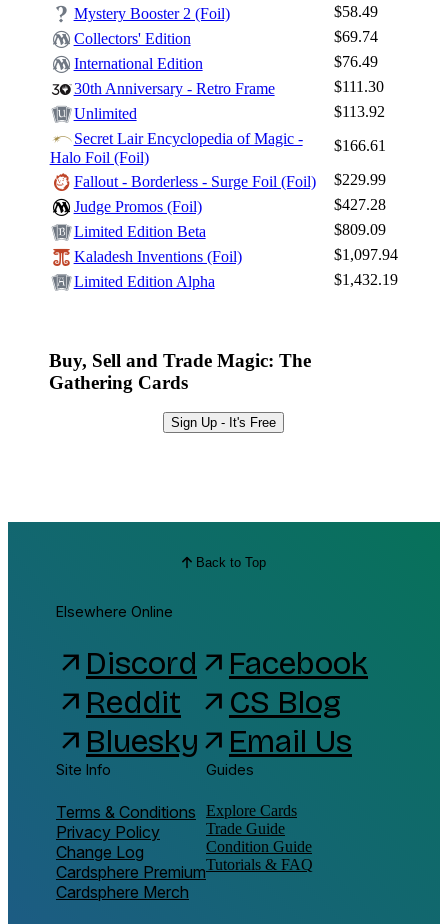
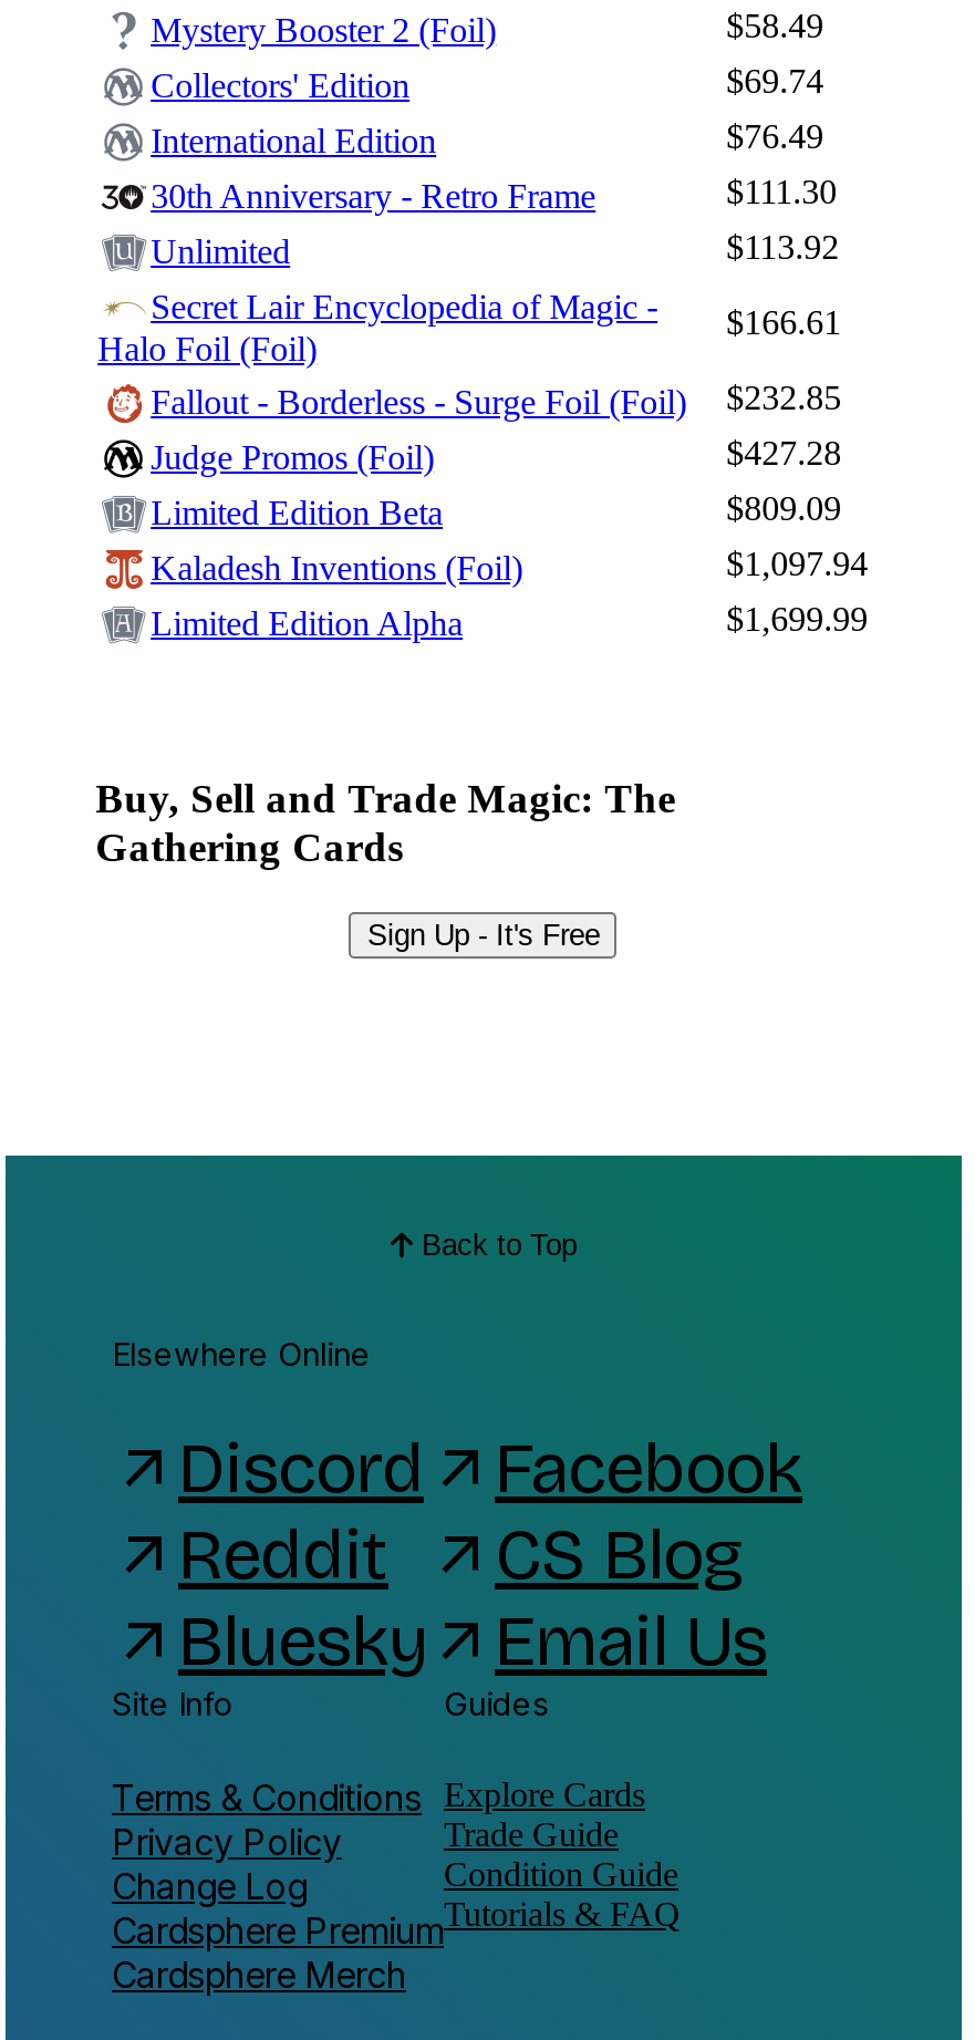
[74,171,386,190] Fallout - Borderless - Surge Foil (Foil) $229.99 -> [151,379,841,421] Fallout - Borderless - Surge Foil (Foil) $232.85
[334,271,398,288] $1,432.19 -> [726,600,868,638] $1,699.99

